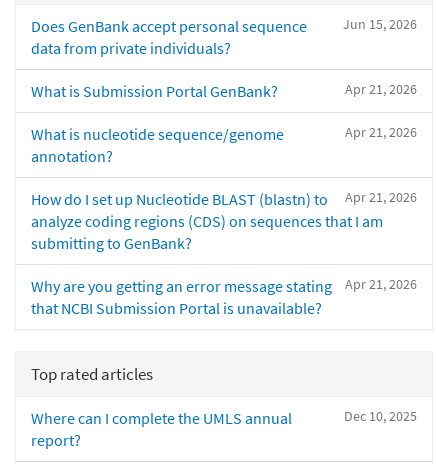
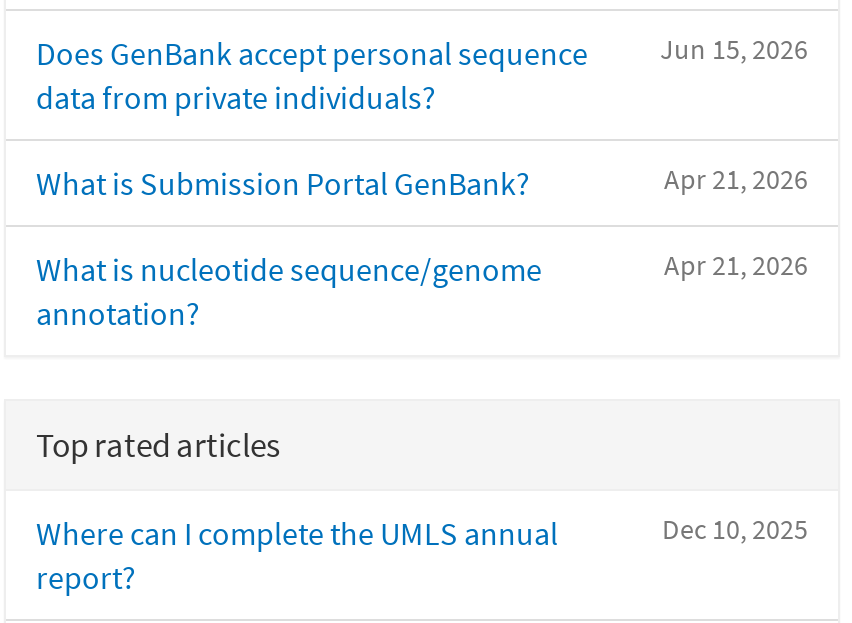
[31,188,417,318] Apr 21, 2026 | How do I set up Nucleotide BLAST (blastn) to | analyze coding regions (CDS) on sequences that I am | submitting to GenBank? | Apr 21, 2026 | Why are you getting an error message stating | that NCBI Submission Portal is unavailable? -> none

